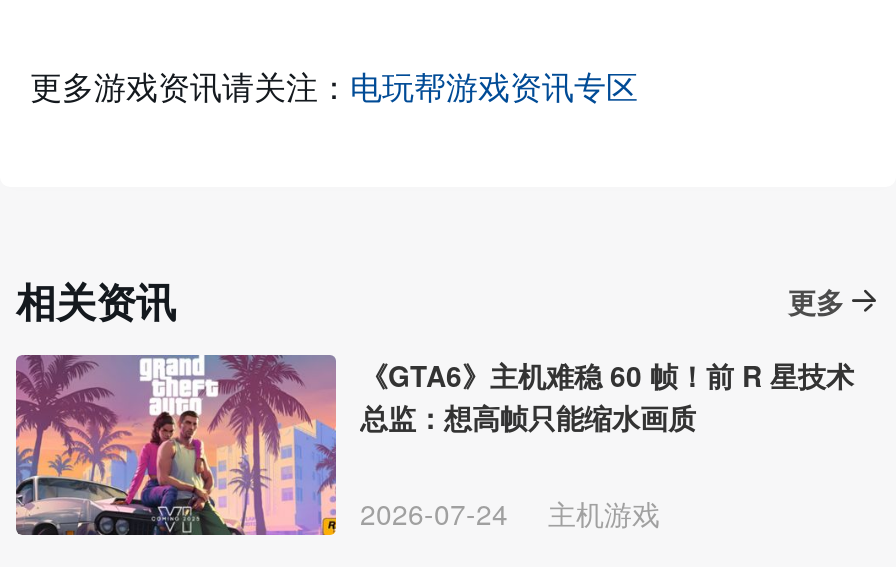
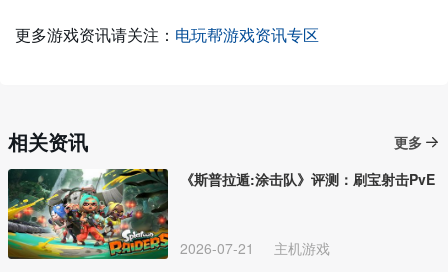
[14,353,854,537] [image] | 《GTA6》主机难稳 60 帧！前 R 星技术 | 总监：想高帧只能缩水画质 -> [7,168,435,260] [image] | 《斯普拉遁:涂击队》评测：刷宝射击PvE
[360,494,660,534] 2026-07-24 主机游戏 -> [180,238,330,258] 2026-07-21 主机游戏

